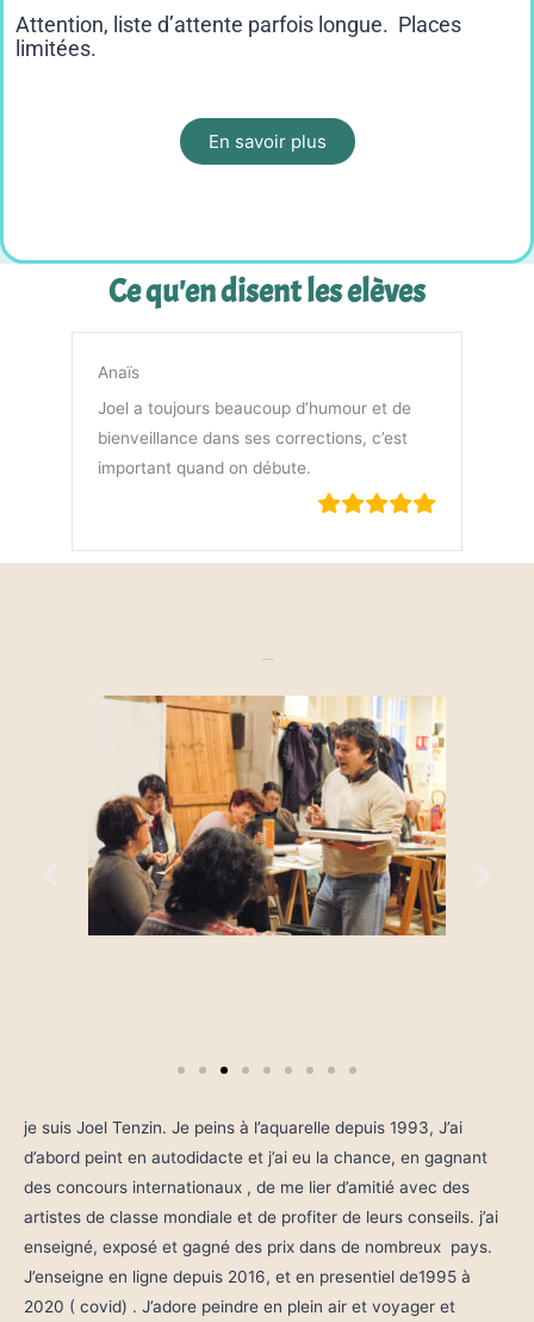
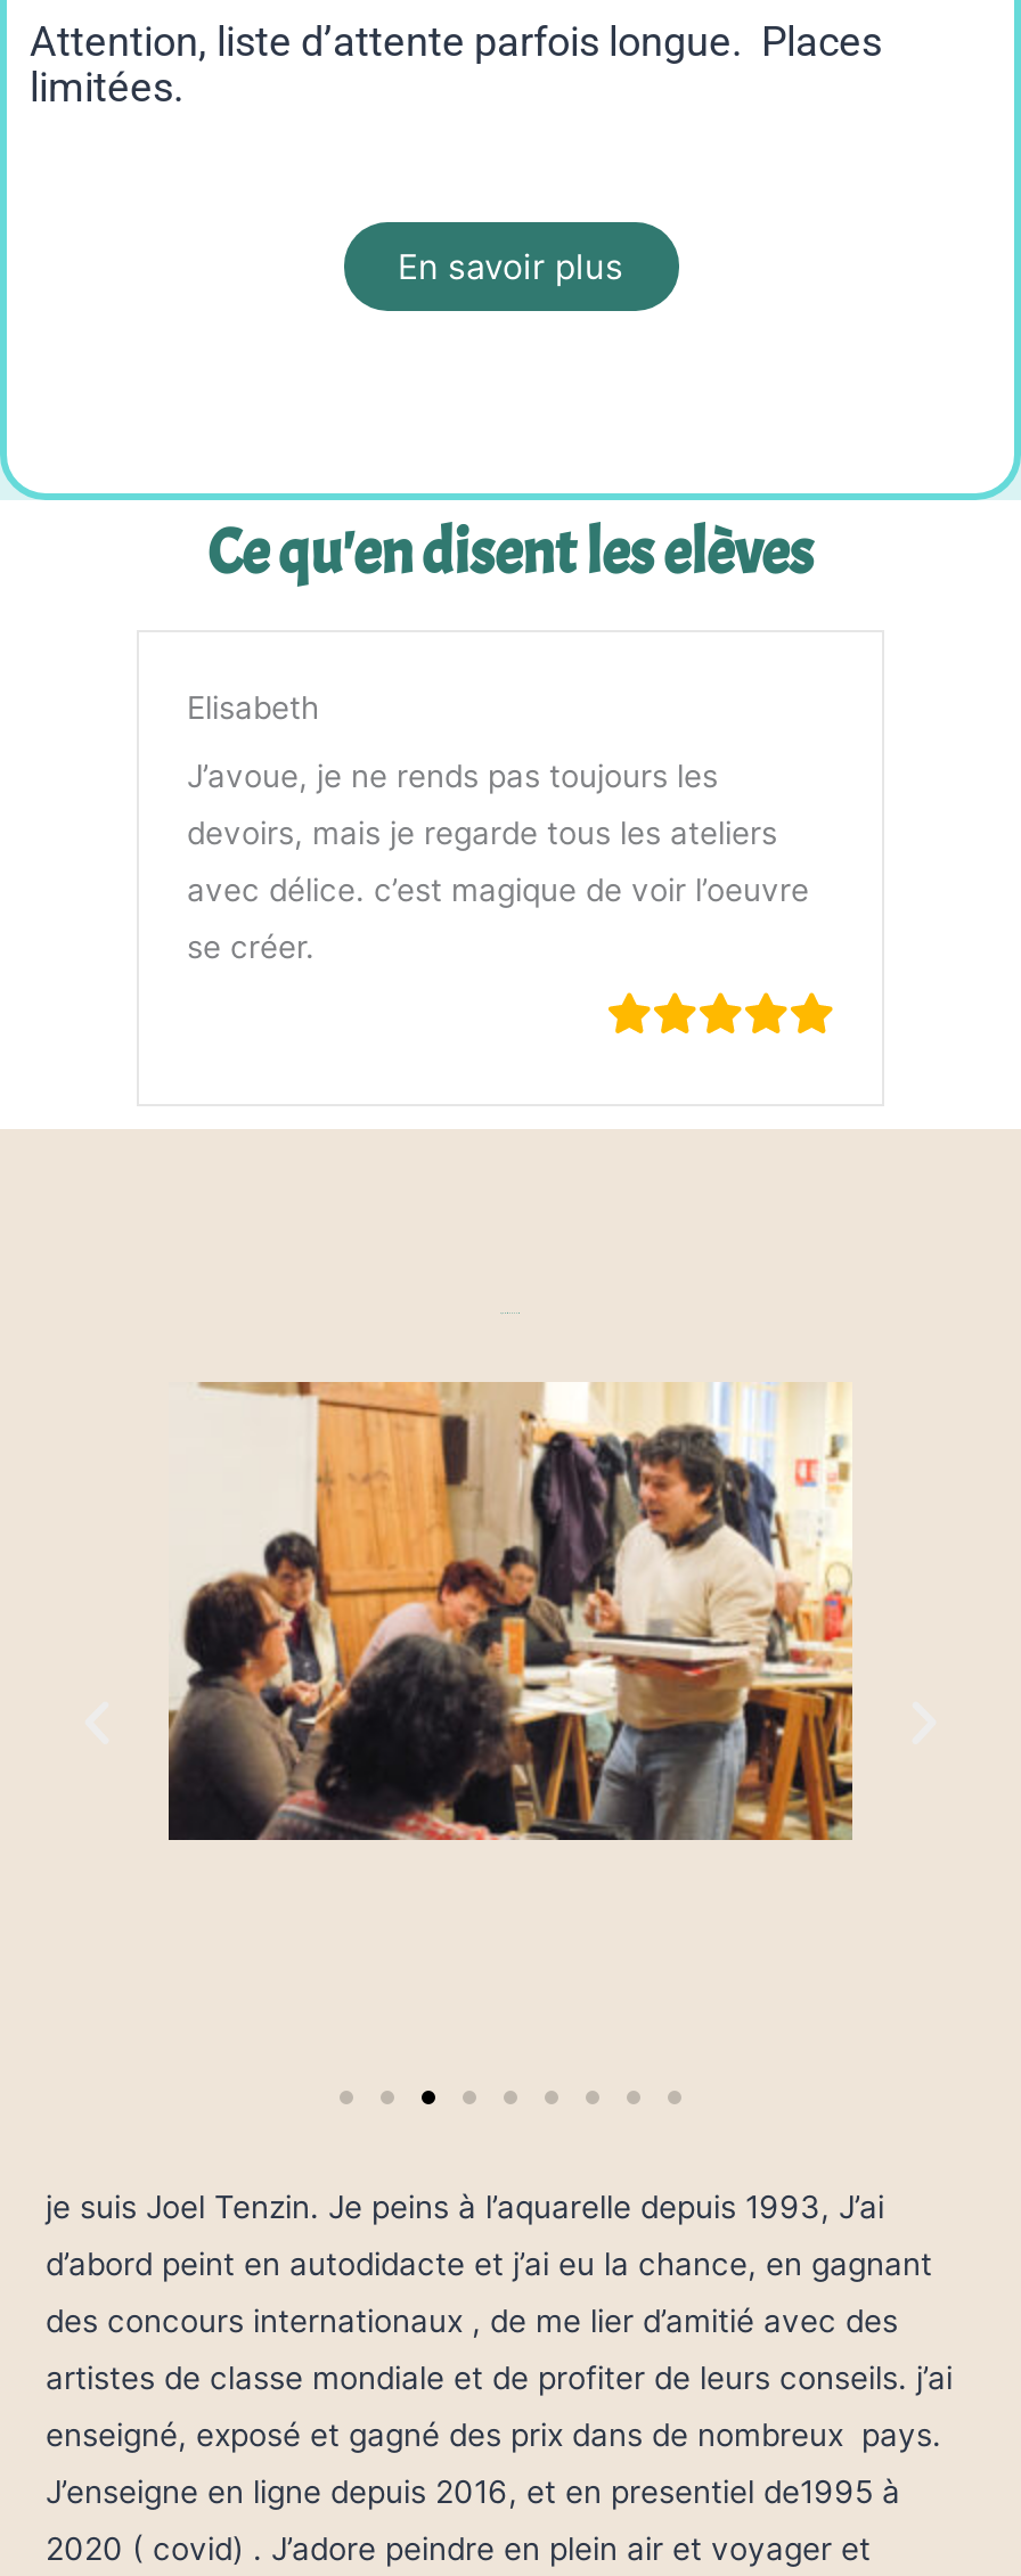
[98,363,411,478] Anaïs | Joel a toujours beaucoup d’humour et de | bienveillance dans ses corrections, c’est | important quand on débute. -> [187,689,809,965] Elisabeth | J’avoue, je ne rends pas toujours les | devoirs, mais je regarde tous les ateliers | avec délice. c’est magique de voir l’oeuvre | se créer.

